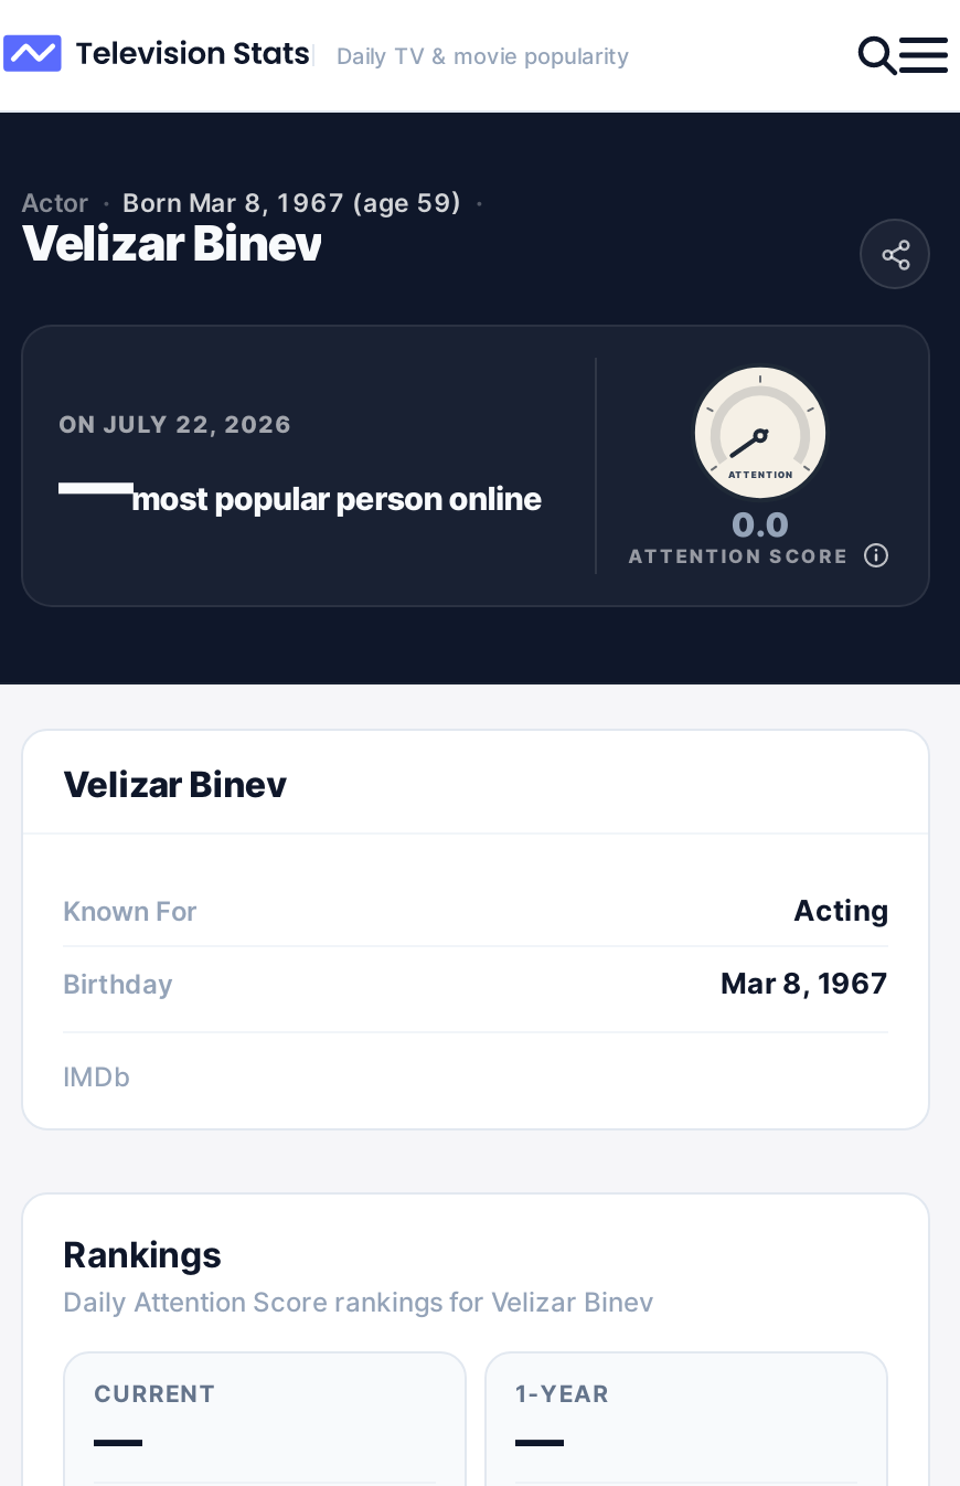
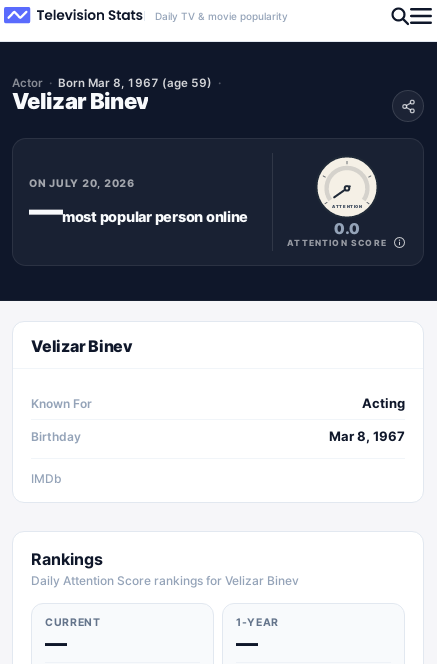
[58,411,292,439] ON JULY 22, 2026 -> [29,177,135,190] ON JULY 20, 2026

